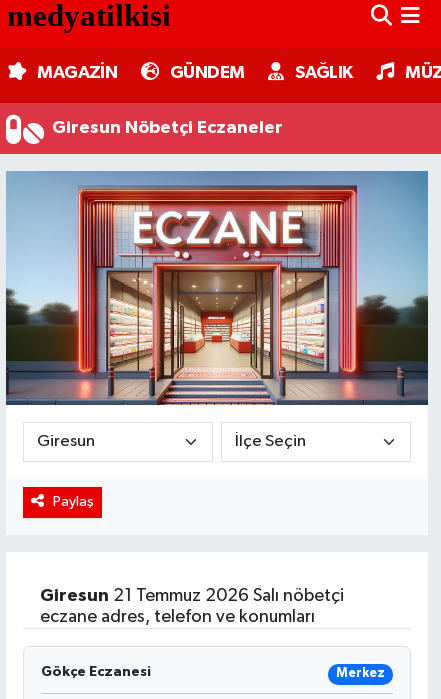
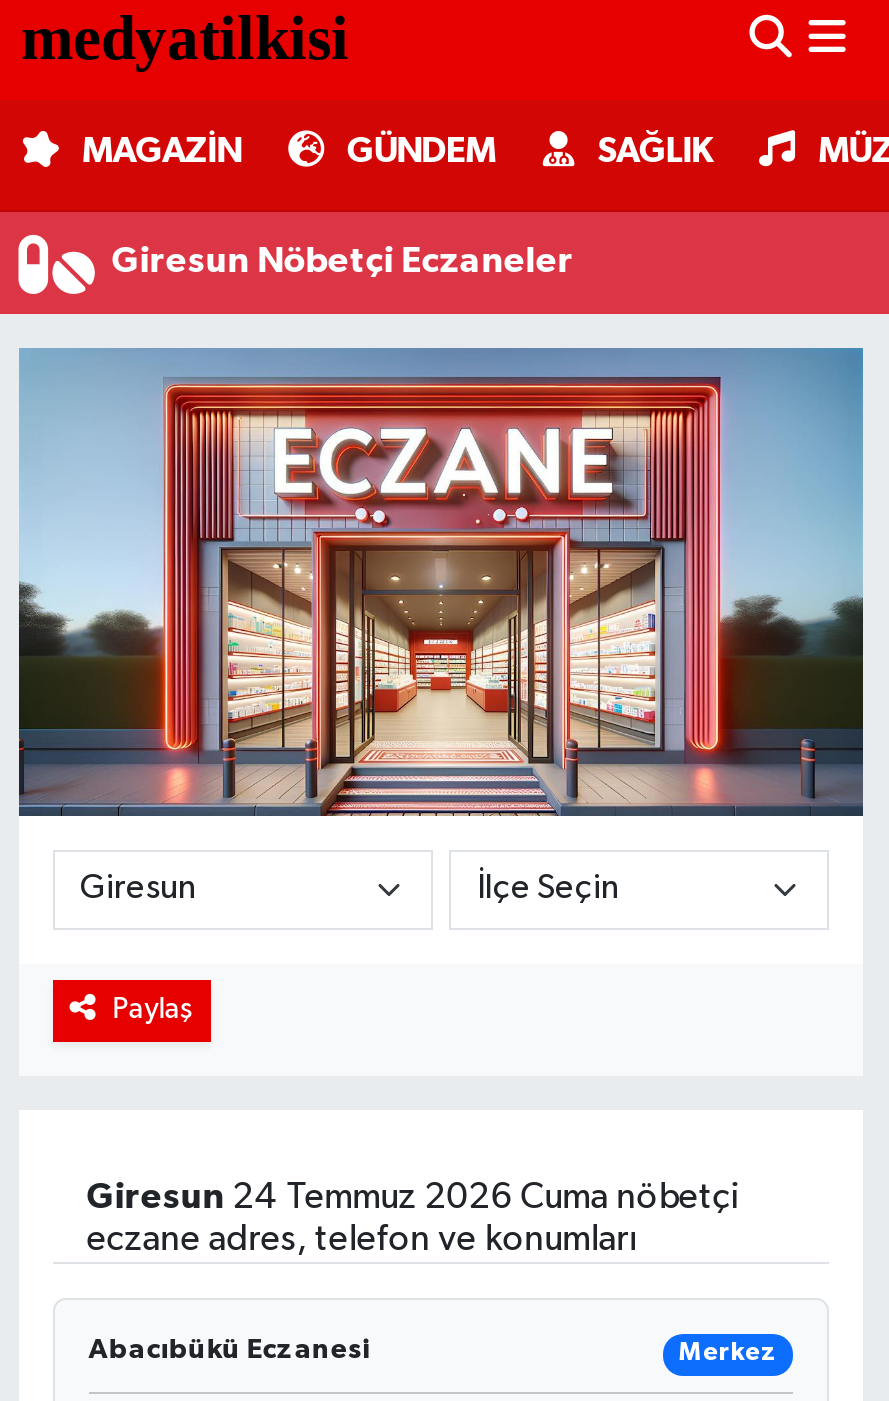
[40,587,344,605] Giresun 21 Temmuz 2026 Salı nöbetçi -> [87,1179,739,1215] Giresun 24 Temmuz 2026 Cuma nöbetçi
[41,665,151,679] Gökçe Eczanesi -> [89,1335,371,1363] Abacıbükü Eczanesi

